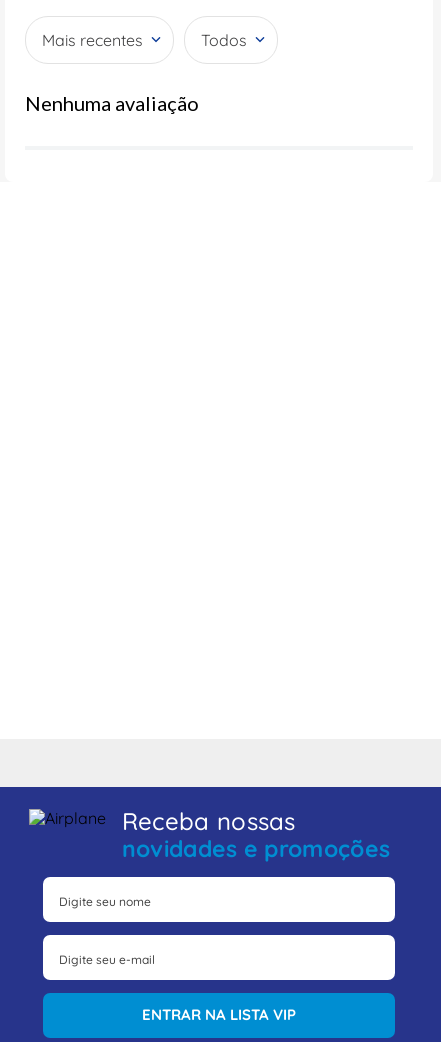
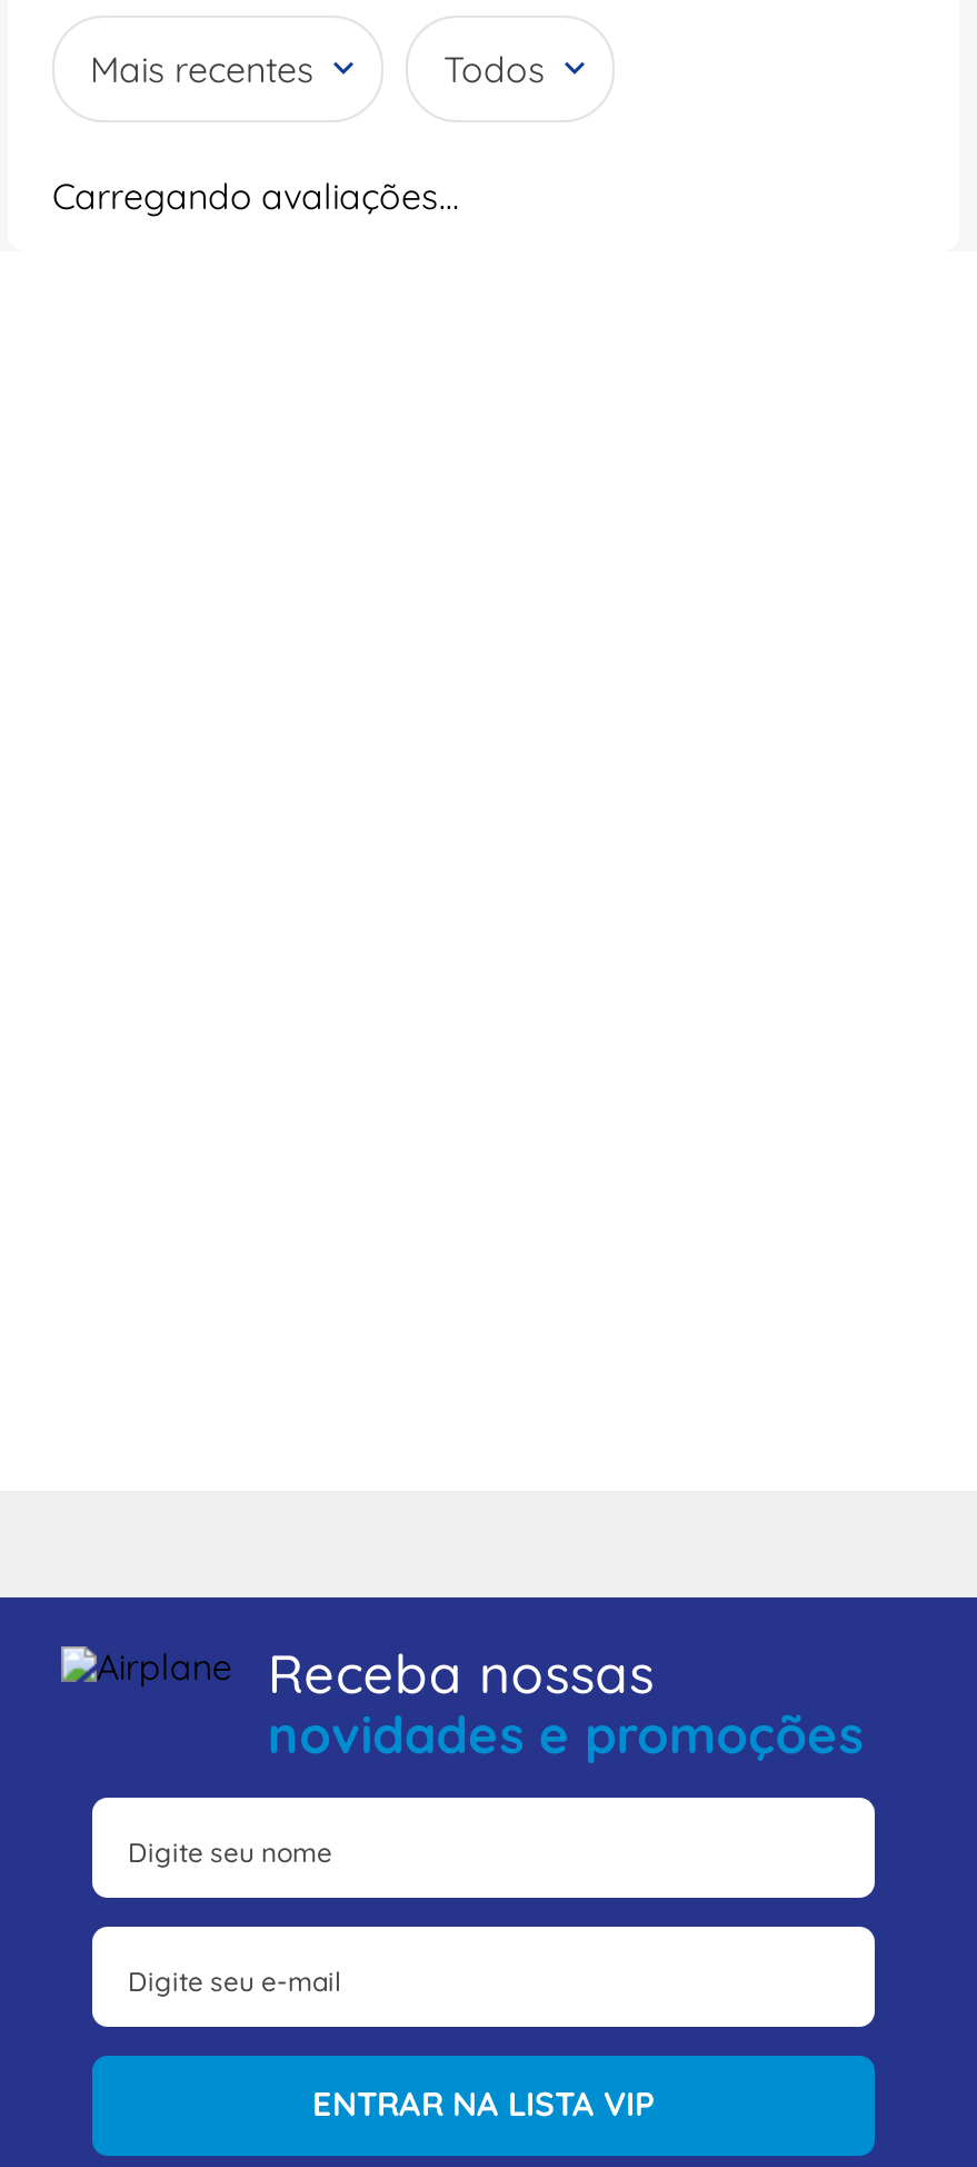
[25,91,199,115] Nenhuma avaliação -> [52,174,459,219] Carregando avaliações…

